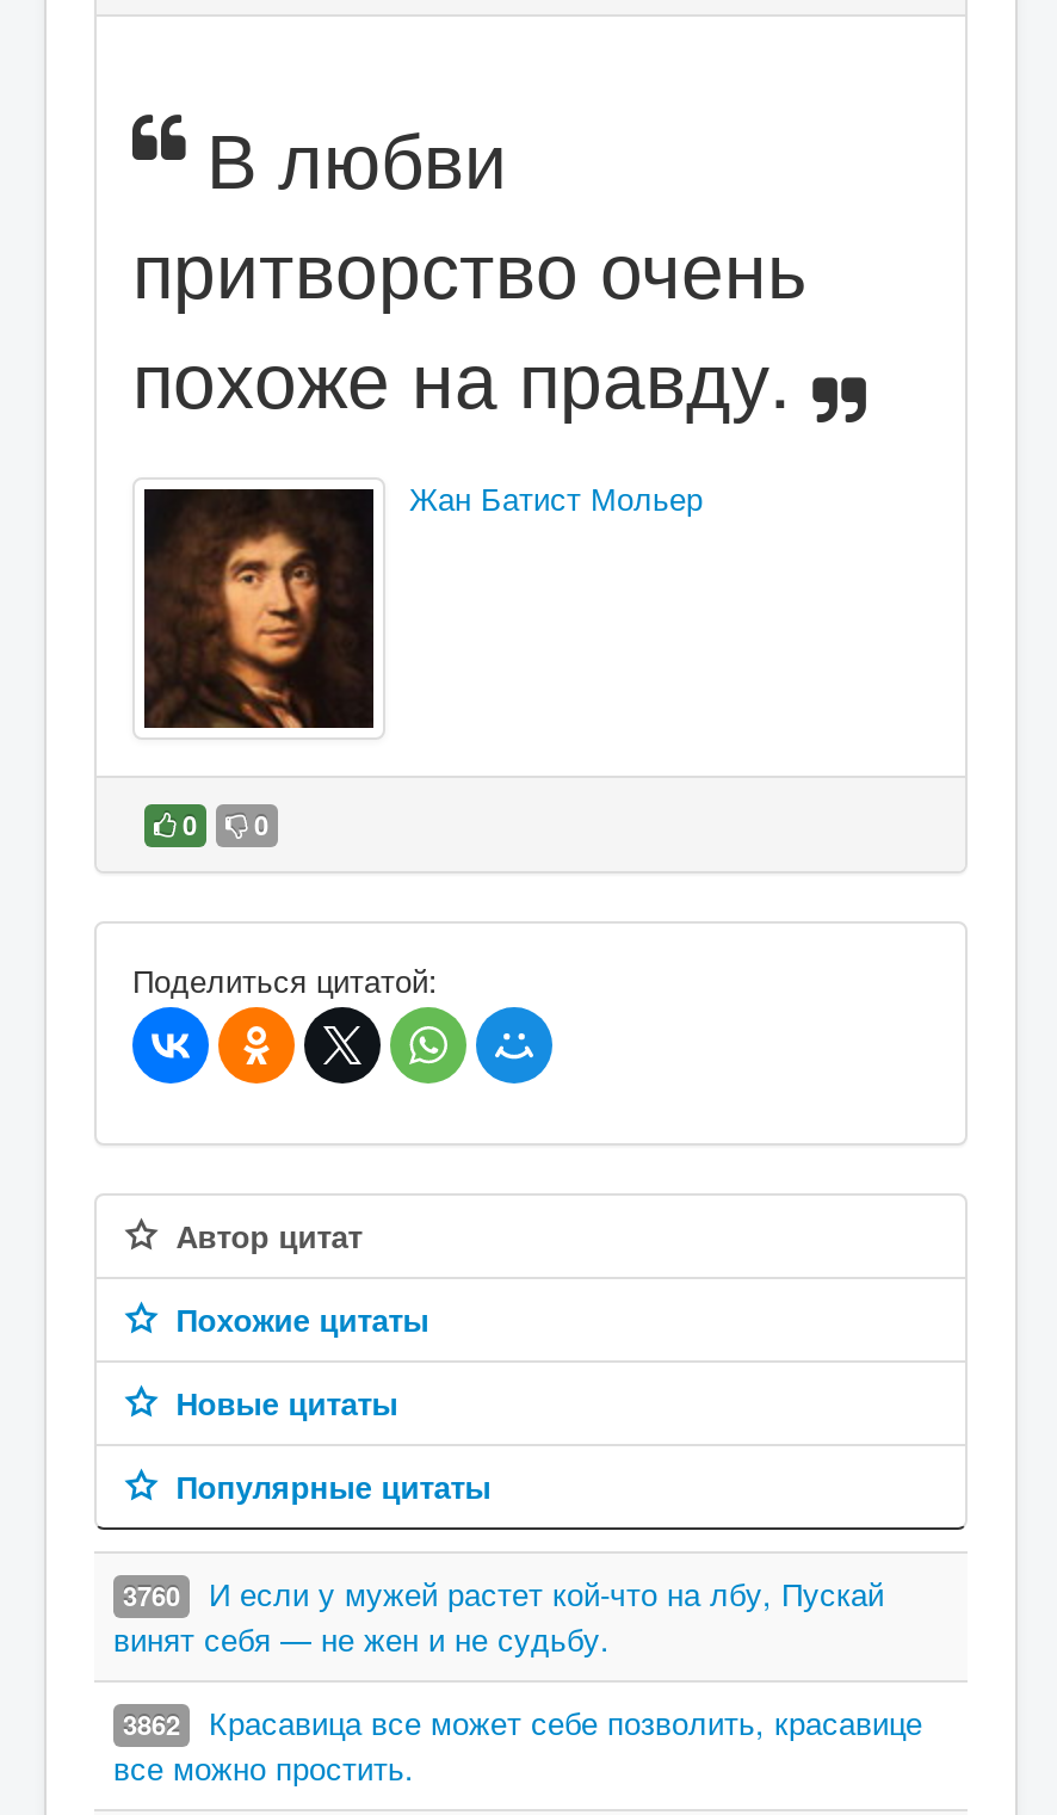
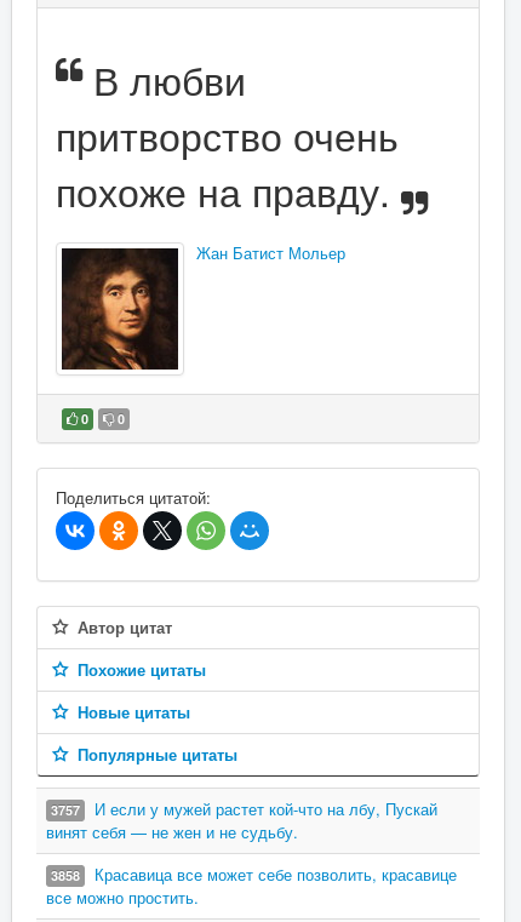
[123,1570,884,1616] 3760 И если у мужей растет кой-что на лбу, Пускай -> [51,797,437,820] 3757 И если у мужей растет кой-что на лбу, Пускай
[123,1699,922,1745] 3862 Красавица все может себе позволить, красавице -> [51,863,457,886] 3858 Красавица все может себе позволить, красавице

